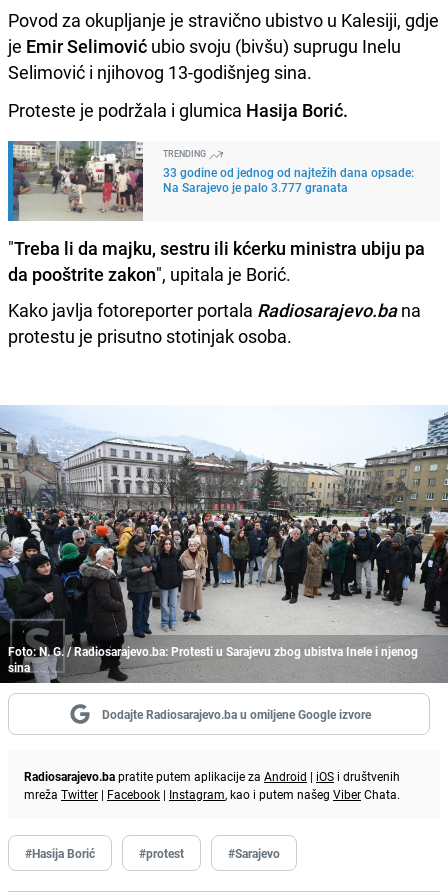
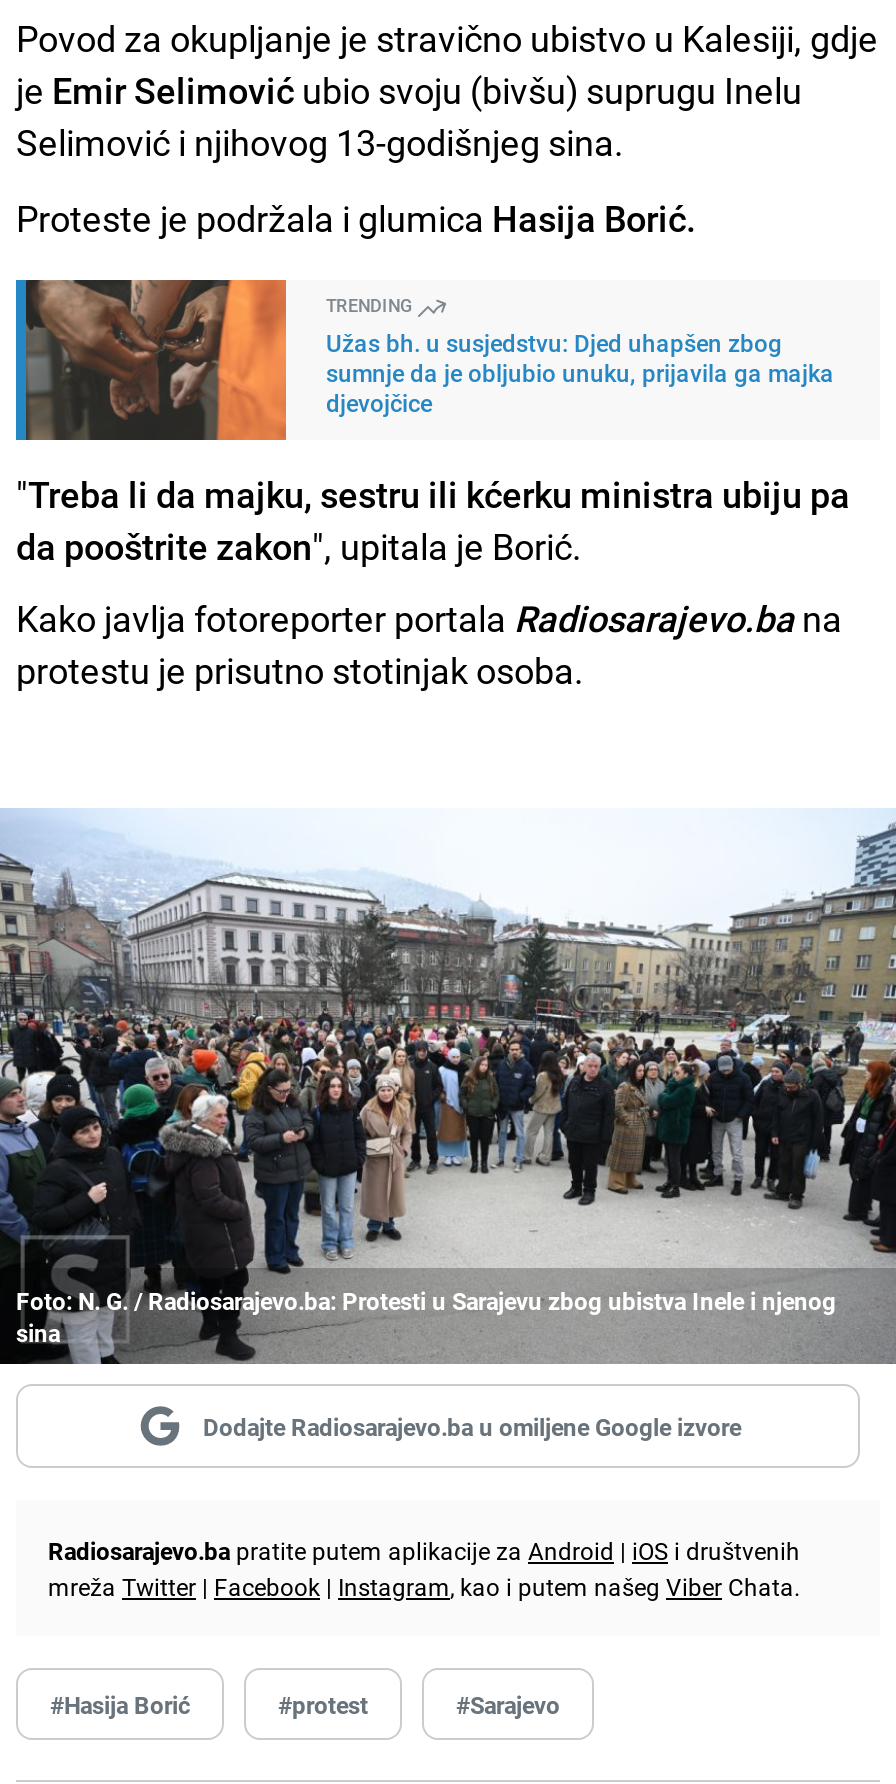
[12,140,414,221] [image] | 33 godine od jednog od najtežih dana opsade: | Na Sarajevo je palo 3.777 granata -> [24,278,834,442] [image] | Užas bh. u susjedstvu: Djed uhapšen zbog | sumnje da je obljubio unuku, prijavila ga majka | djevojčice

